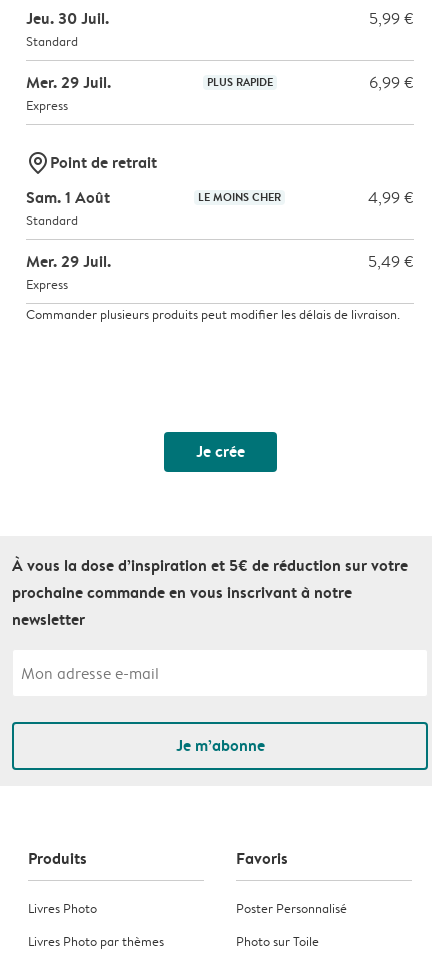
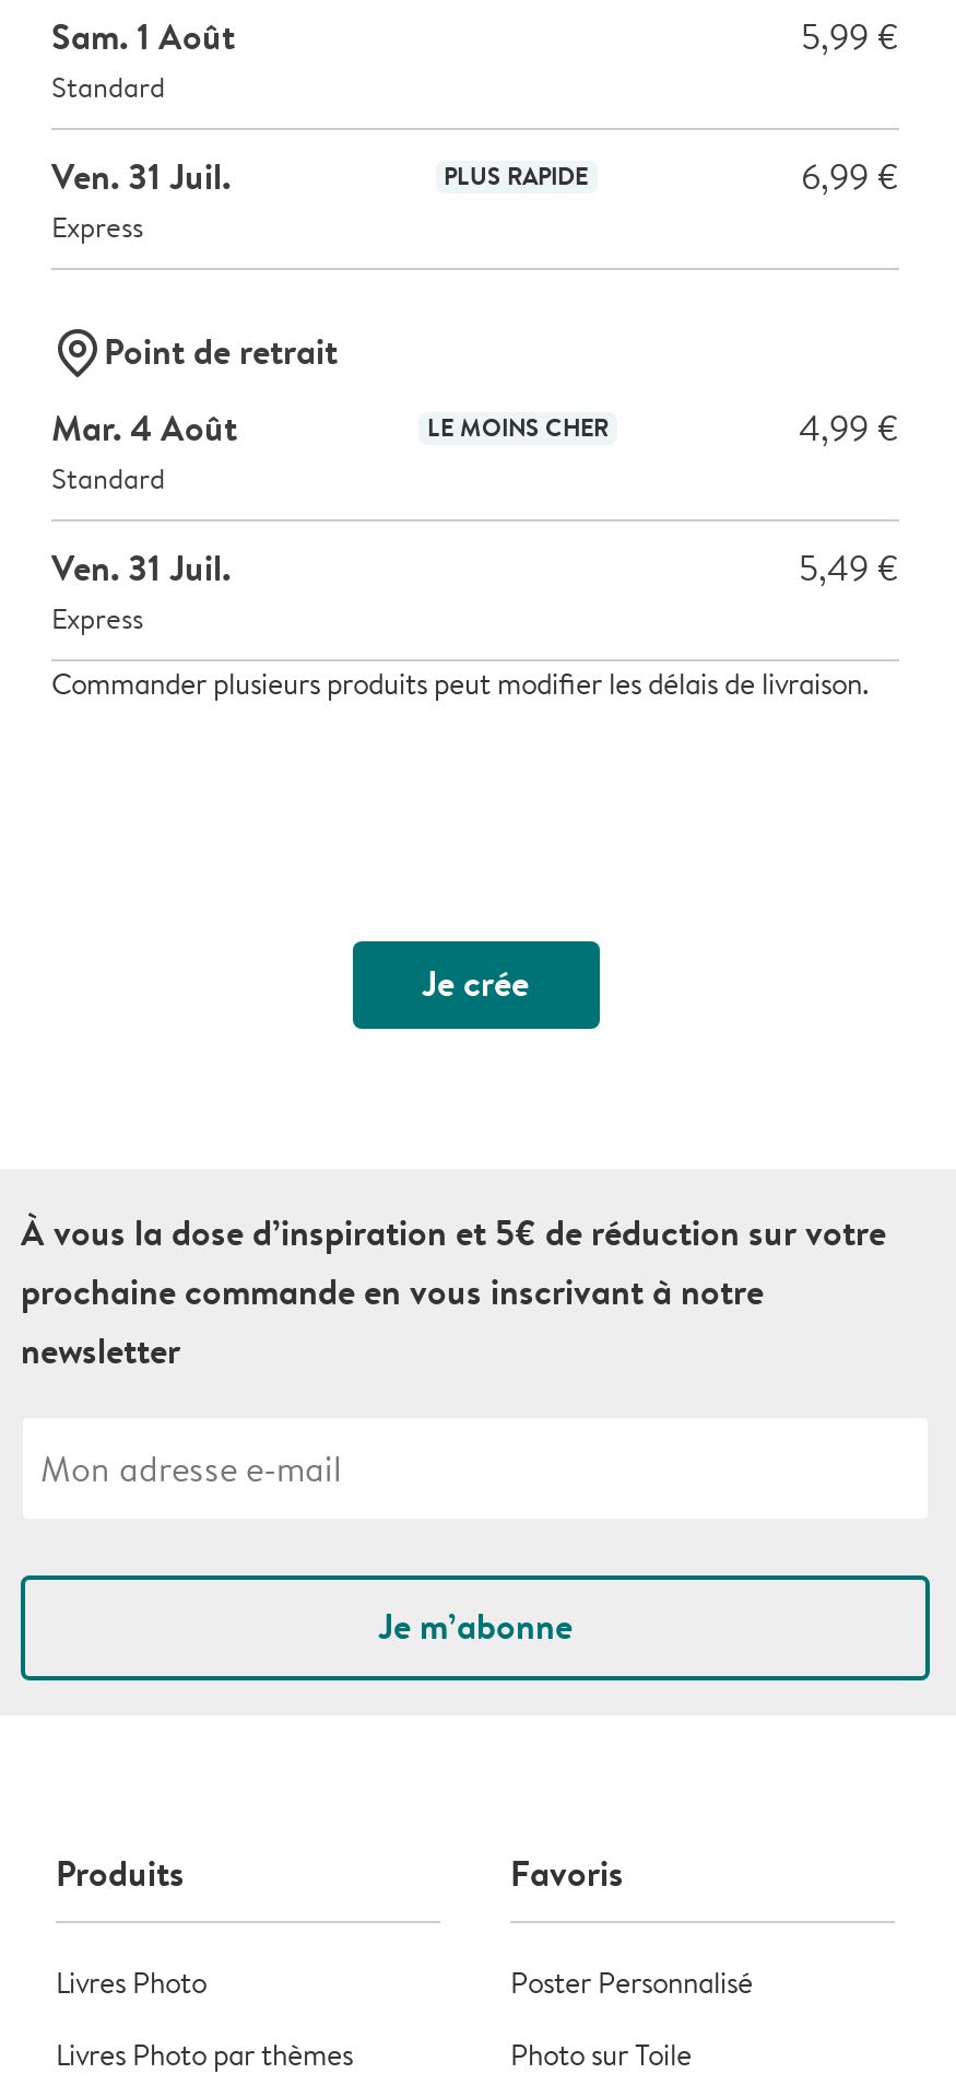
[26,7,109,29] Jeu. 30 Juil. -> [51,13,235,61] Sam. 1 Août
[26,71,111,93] Mer. 29 Juil. -> [51,153,231,201] Ven. 31 Juil.
[26,186,110,208] Sam. 1 Août -> [51,404,237,452] Mar. 4 Août
[26,250,111,272] Mer. 29 Juil. -> [51,544,231,592] Ven. 31 Juil.

